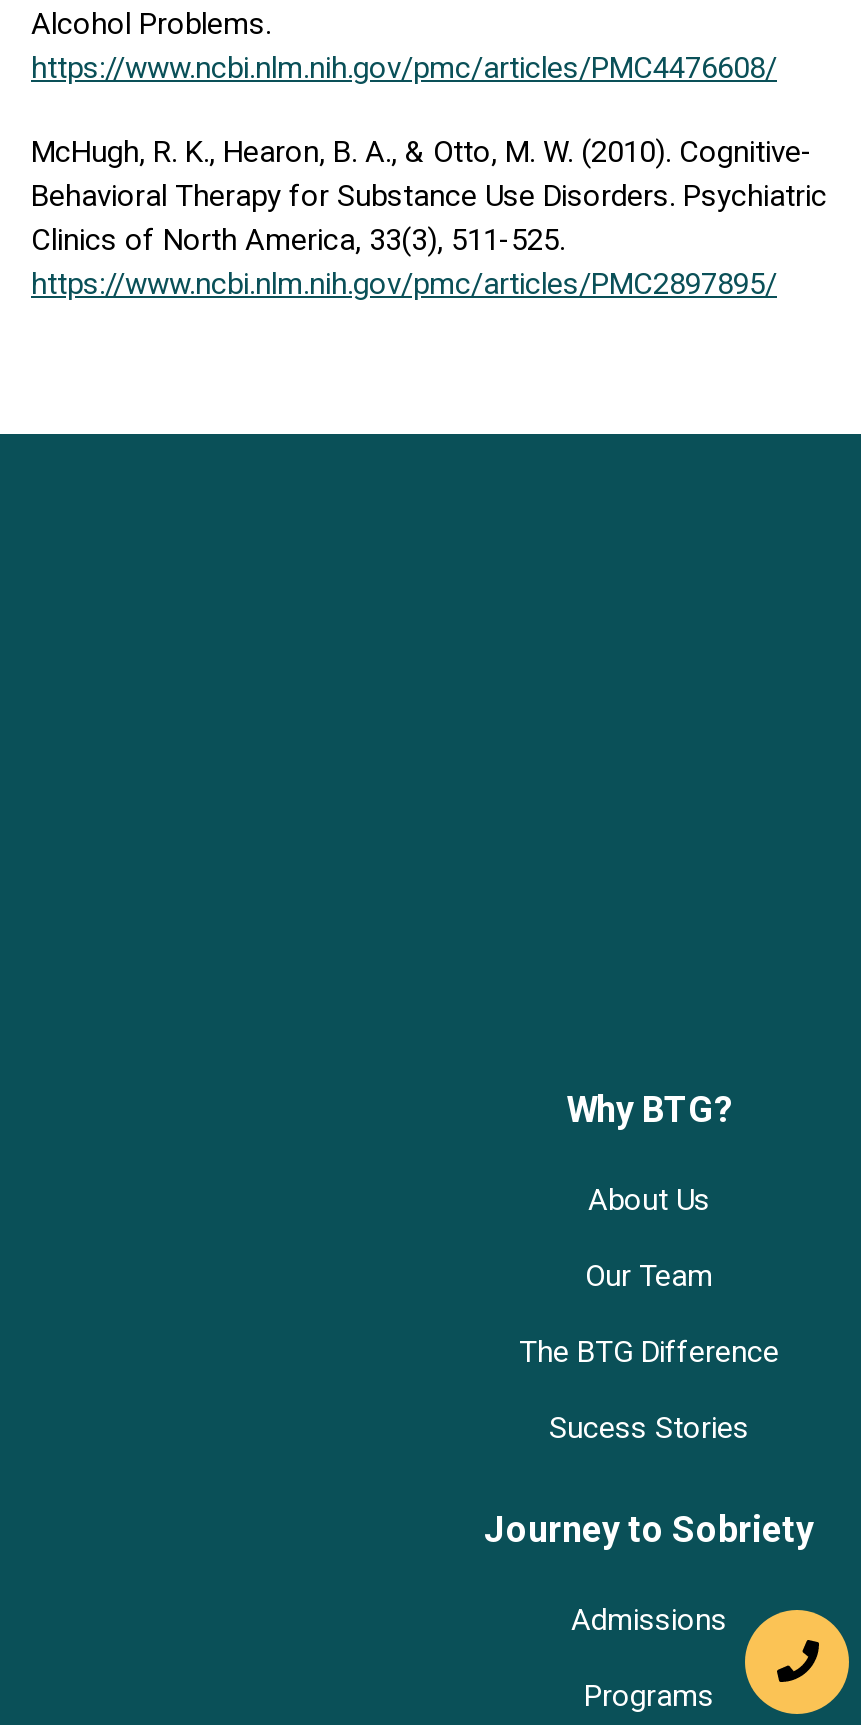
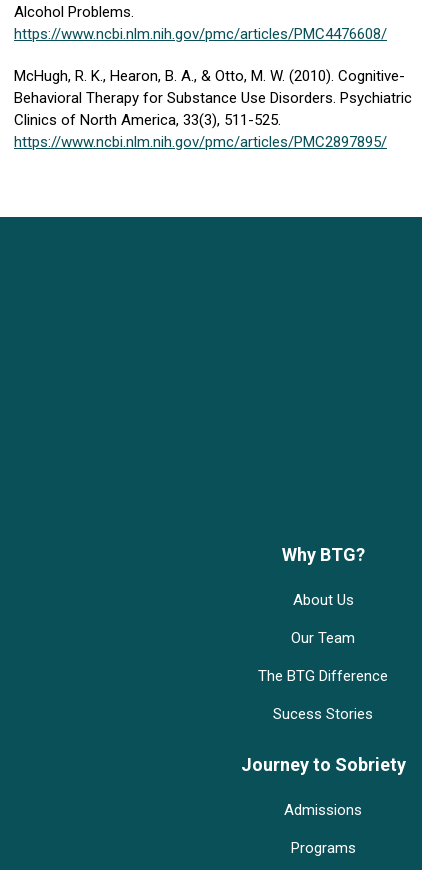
[743,1608,851,1716] [image] -> none

